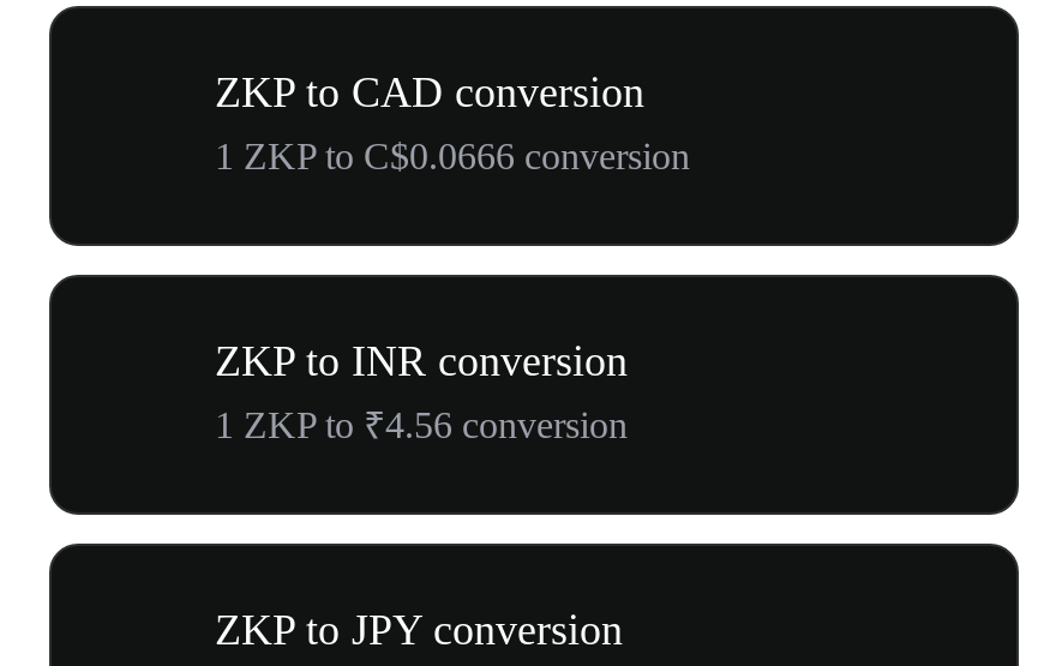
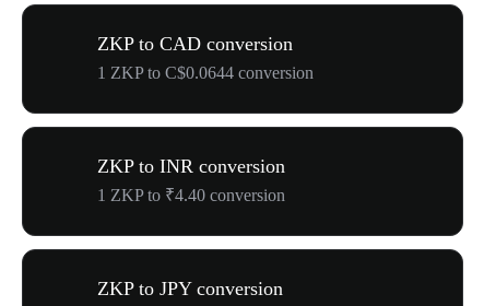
[215,136,690,176] 1 ZKP to C$0.0666 conversion -> [97,63,314,82] 1 ZKP to C$0.0644 conversion
[215,404,628,445] 1 ZKP to ₹4.56 conversion -> [97,186,285,204] 1 ZKP to ₹4.40 conversion

